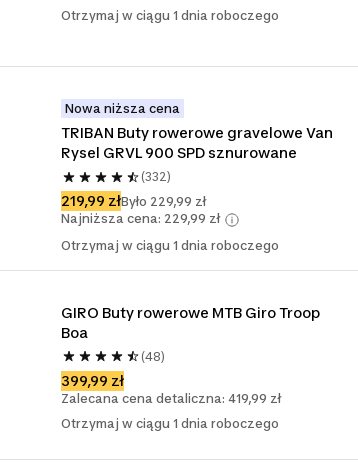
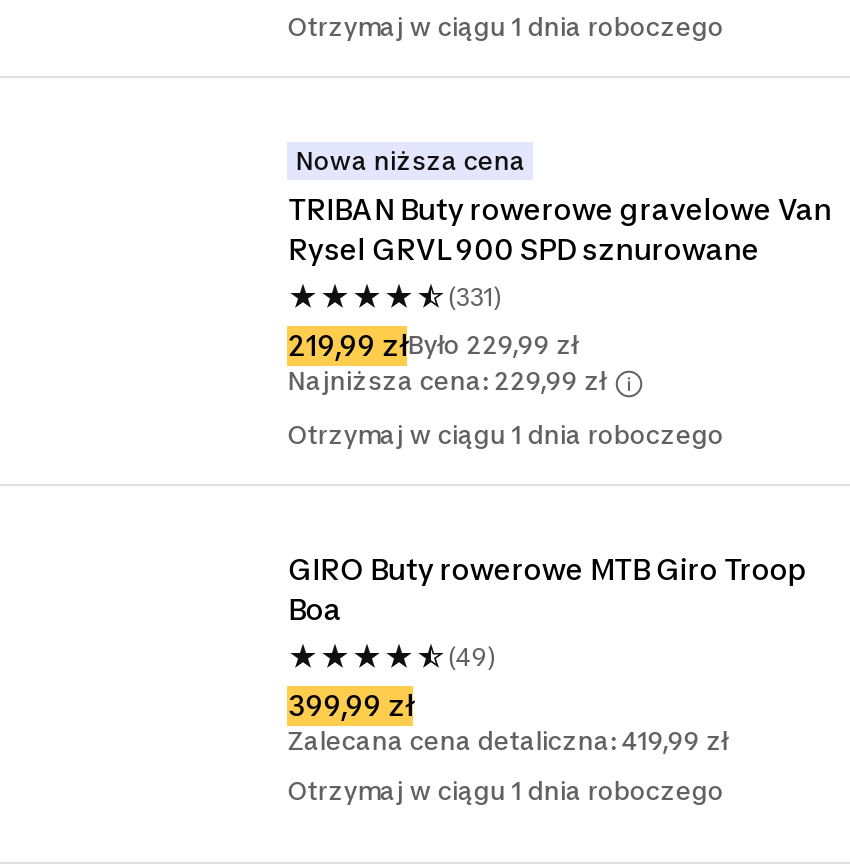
[141,169,171,184] (332) -> [448,282,502,312] (331)
[141,349,165,364] (48) -> [448,642,496,672] (49)

